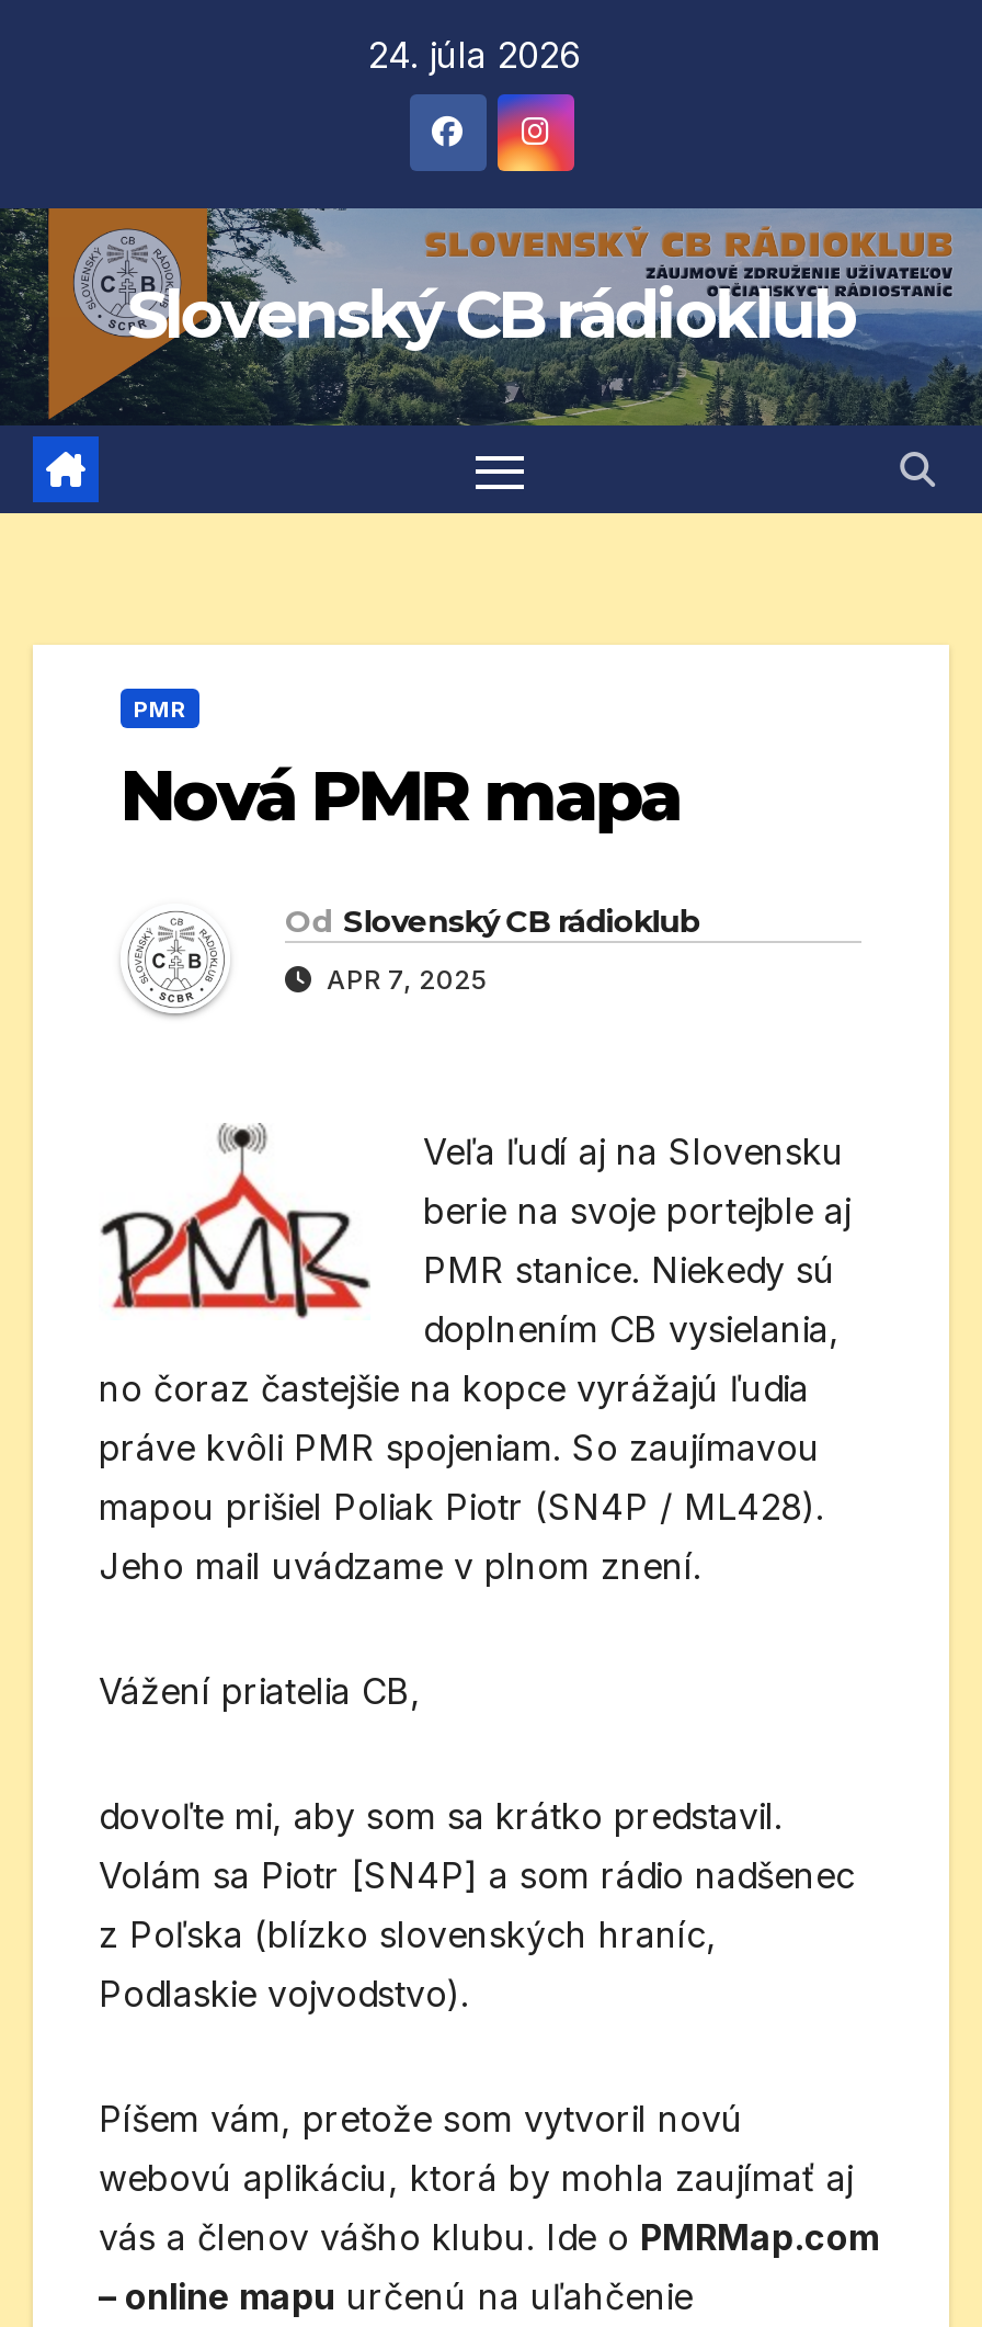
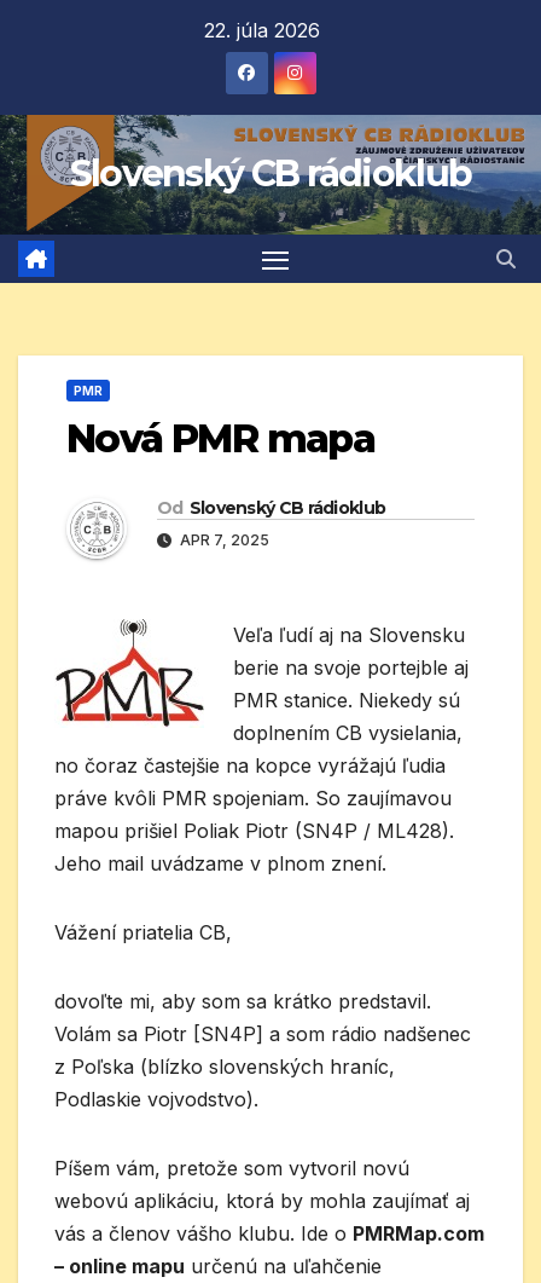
[368,33,581,77] 24. júla 2026 -> [203,18,319,42] 22. júla 2026

